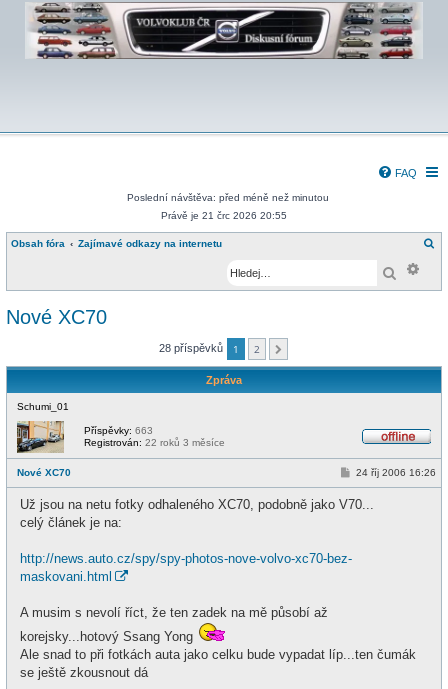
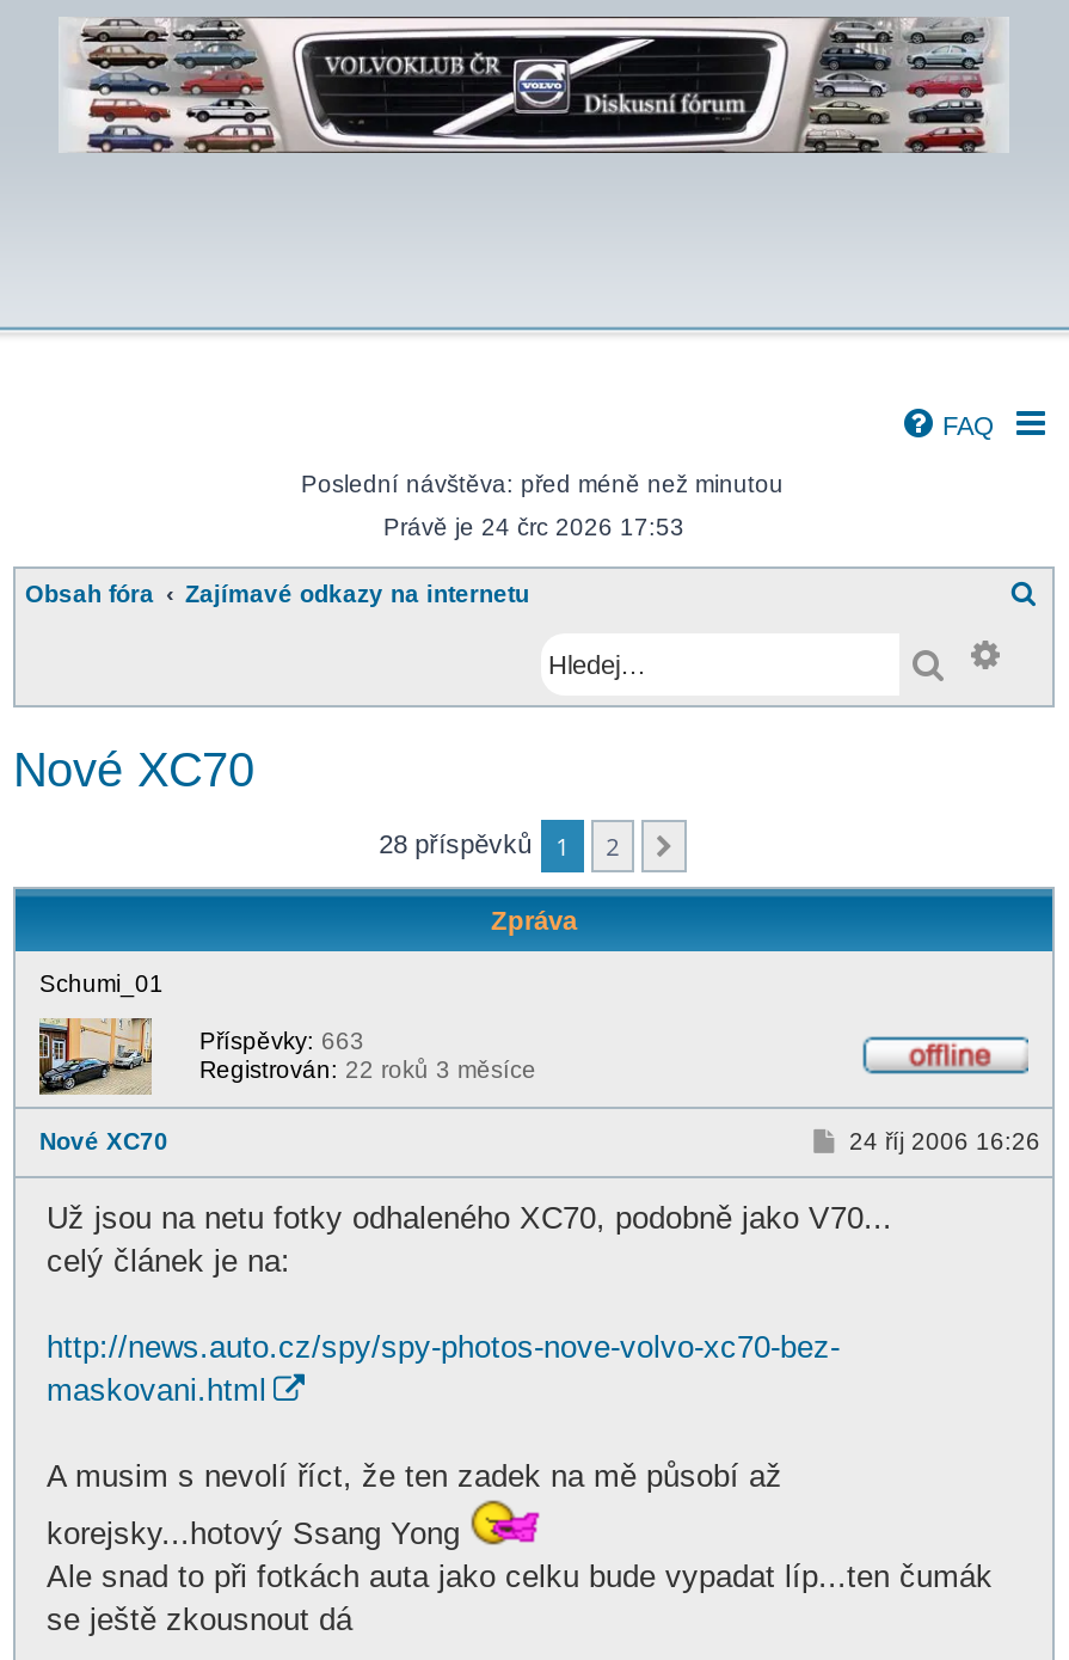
[161,210,287,221] Právě je 21 črc 2026 20:55 -> [383,514,684,540] Právě je 24 črc 2026 17:53

